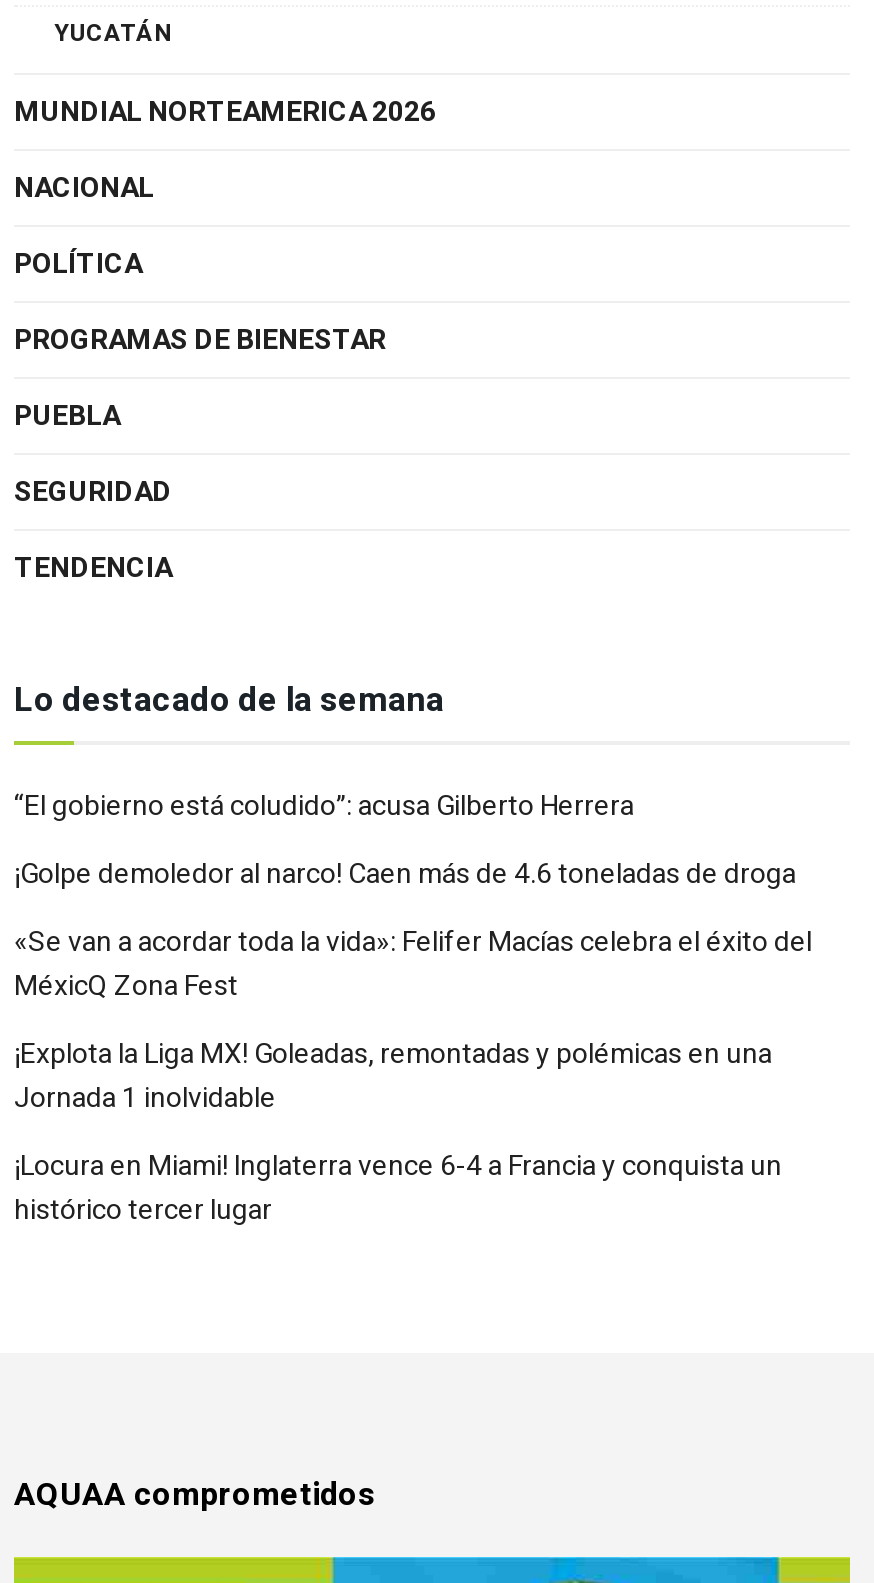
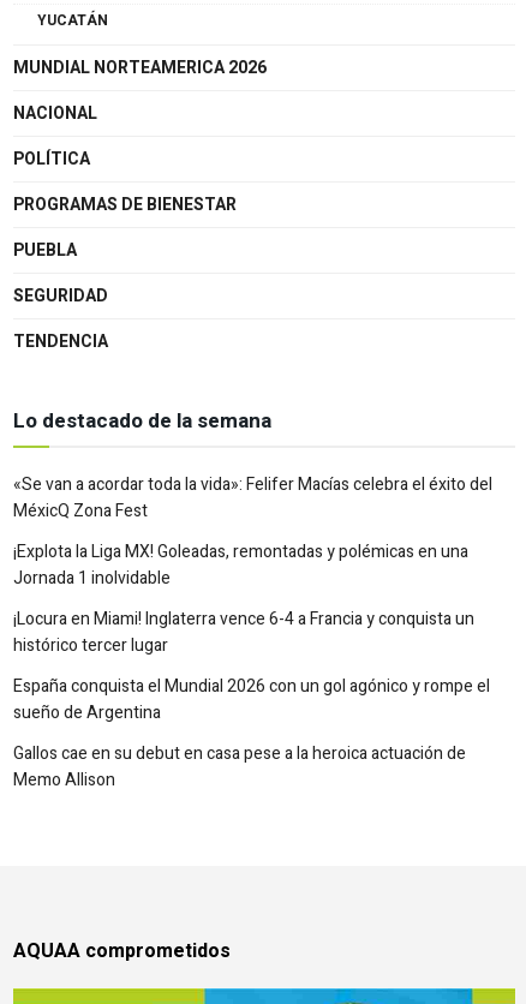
[14,784,796,894] “El gobierno está coludido”: acusa Gilberto Herrera | ¡Golpe demoledor al narco! Caen más de 4.6 toneladas de droga -> none
moved [14,920,812,1230] -> [13,471,492,658]: «Se van a acordar toda la vida»: Felifer Macías celebra el éxito del | MéxicQ Zona Fest | ¡Explota la Liga MX! Goleadas, remontadas y polémicas en una | Jornada 1 inolvidable | ¡Locura en Miami! Inglaterra vence 6-4 a Francia y conquista un | histórico tercer lugar
none -> [13,673,490,792] España conquista el Mundial 2026 con un gol agónico y rompe el | sueño de Argentina | Gallos cae en su debut en casa pese a la heroica actuación de | Memo Allison

